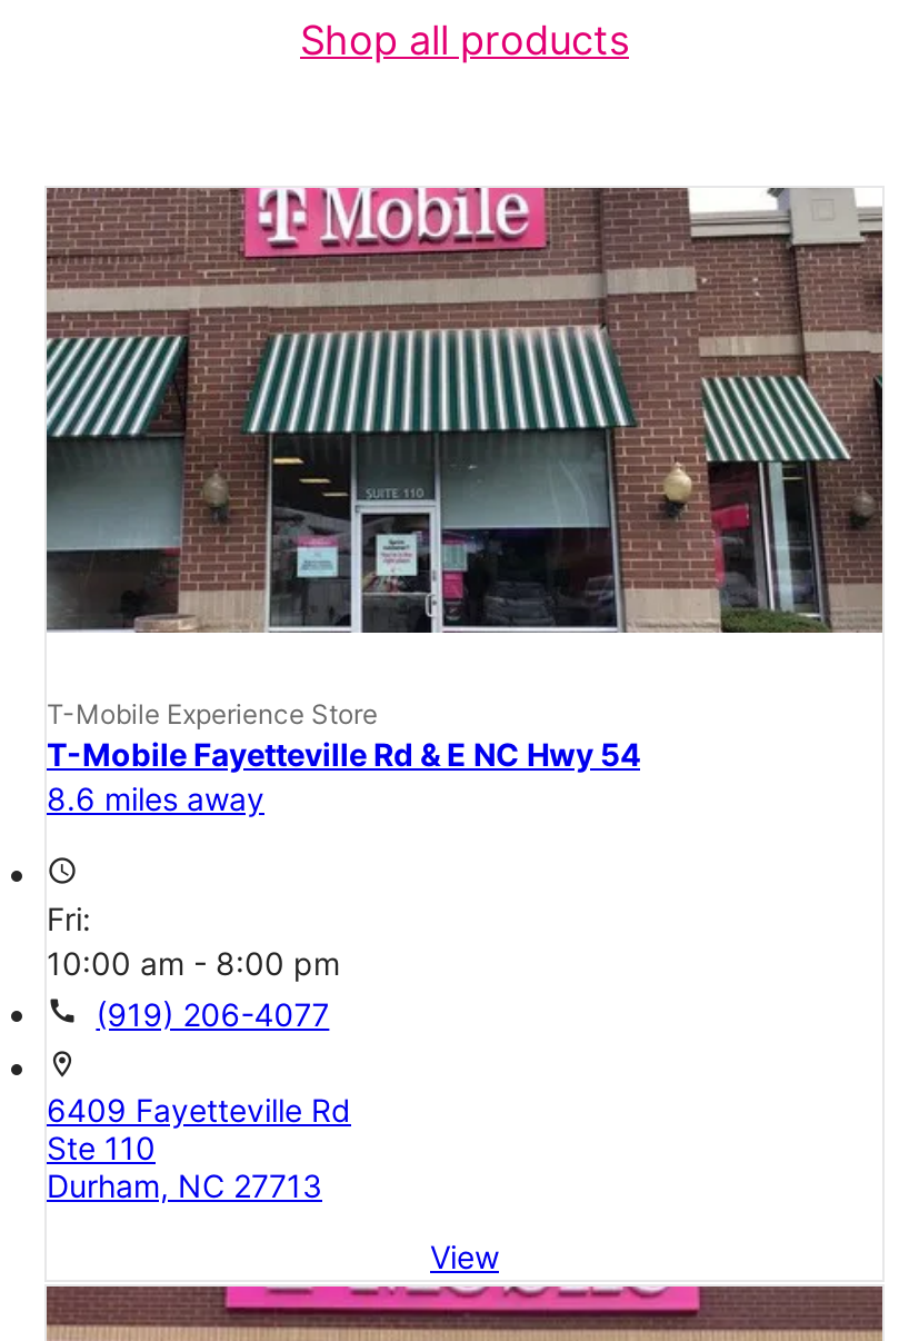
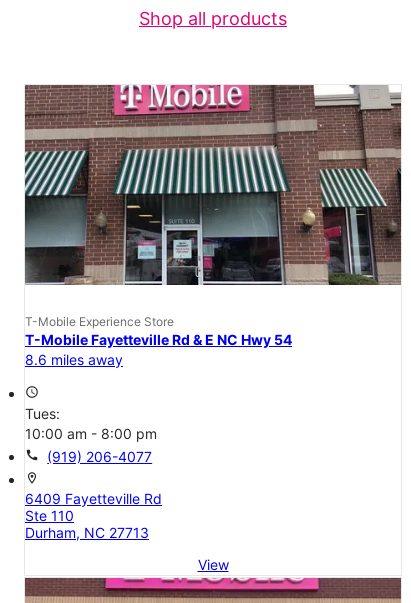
[47,900,100,938] Fri: -> [25,405,64,422] Tues:

